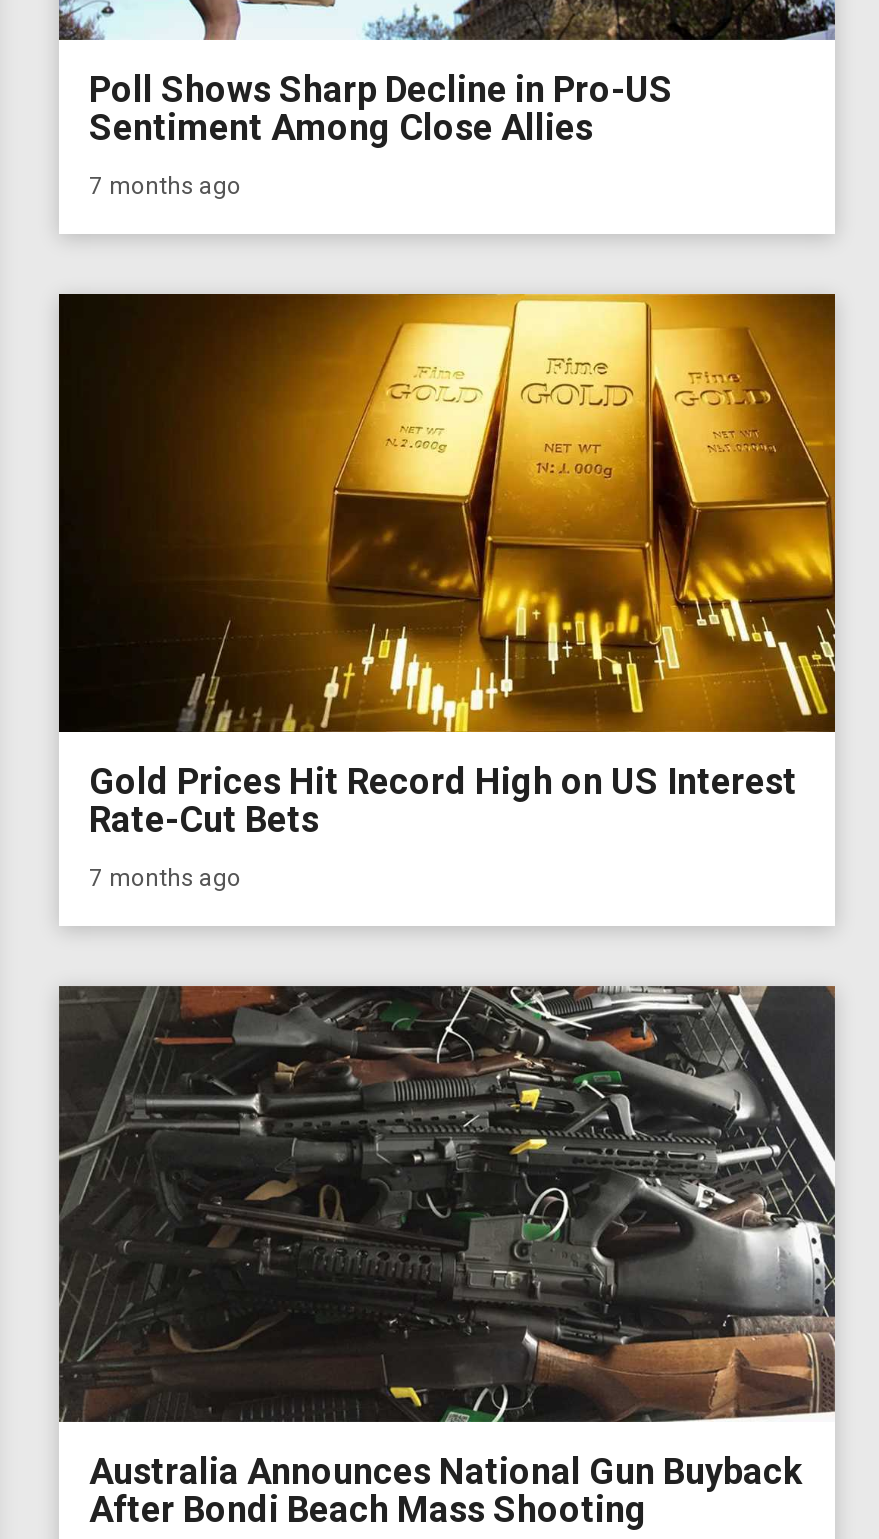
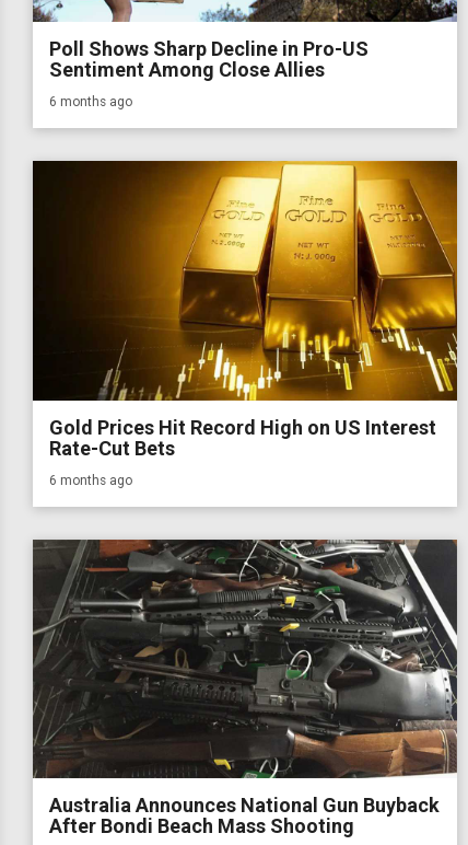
[89,172,241,200] 7 months ago -> [49,94,132,110] 6 months ago
[89,863,241,891] 7 months ago -> [49,472,132,488] 6 months ago

